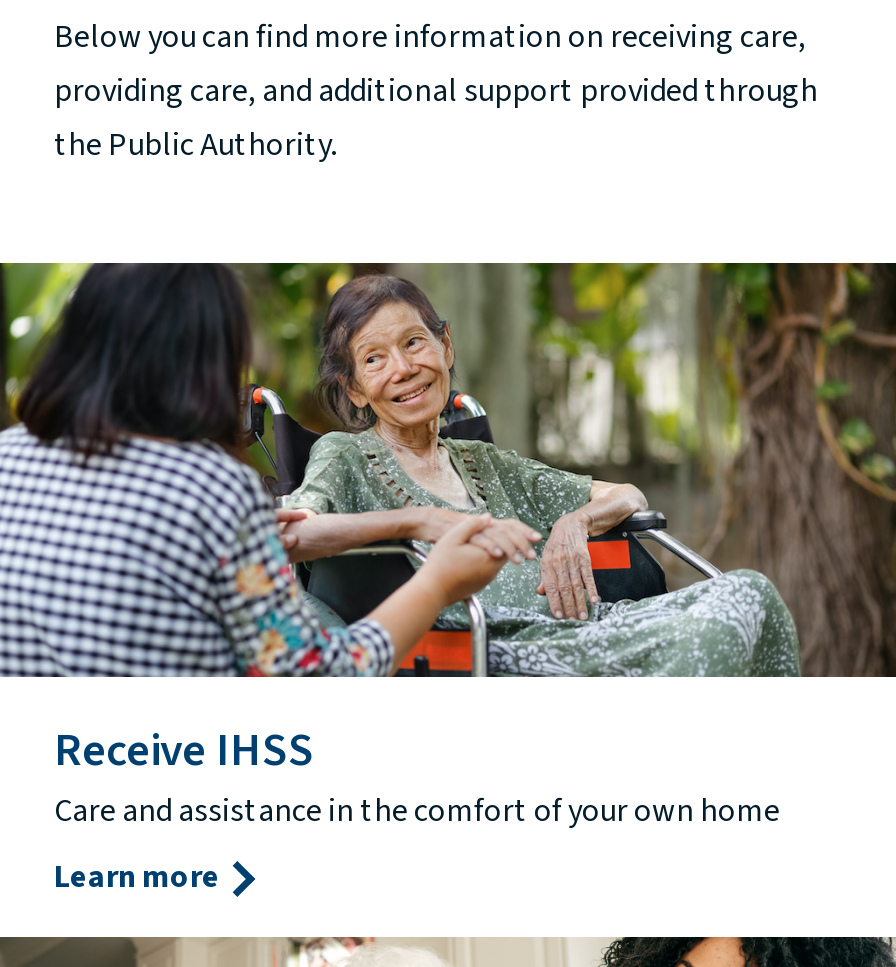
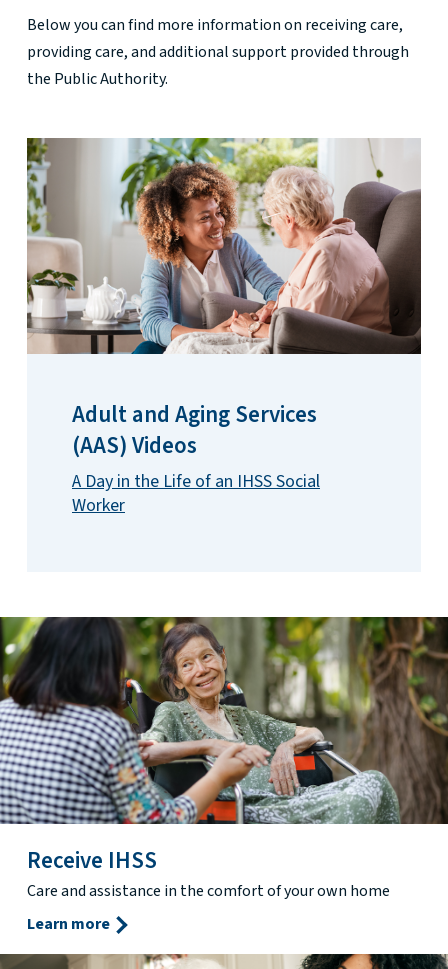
none -> [26,137,422,356] [image]
none -> [72,398,320,518] Adult and Aging Services | (AAS) Videos | A Day in the Life of an IHSS Social | Worker

